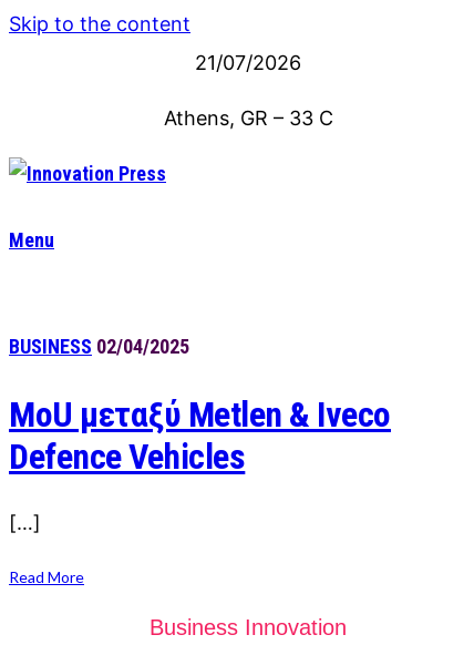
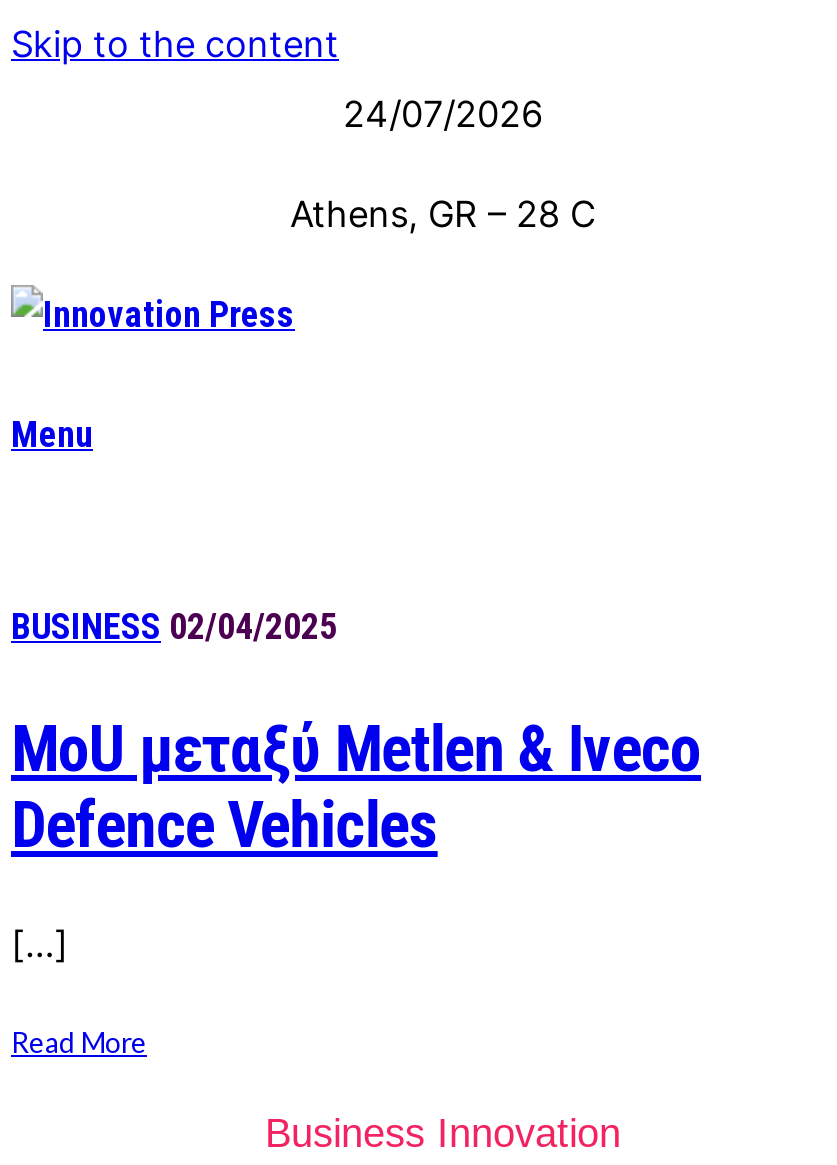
[195,51,301,74] 21/07/2026 -> [343,93,543,135] 24/07/2026
[163,106,333,130] Athens, GR – 33 C -> [290,193,596,235] Athens, GR – 28 C

